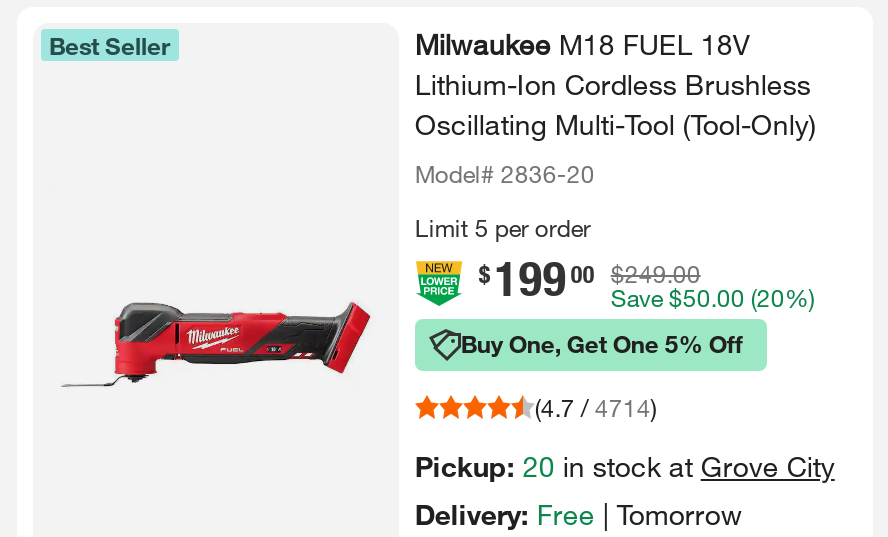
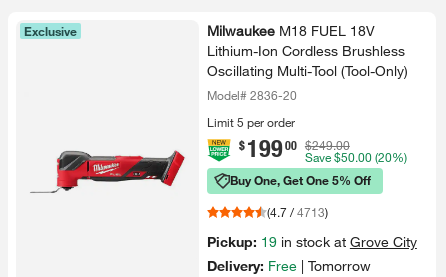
[49,30,171,62] Best Seller -> [24,23,77,39] Exclusive
[63,285,373,389] [image] -> [30,150,186,202] [image]
[535,391,657,423] (4.7 / 4714) -> [267,204,328,220] (4.7 / 4713)
[415,450,835,484] Pickup: 20 in stock at Grove City -> [207,233,417,250] Pickup: 19 in stock at Grove City

